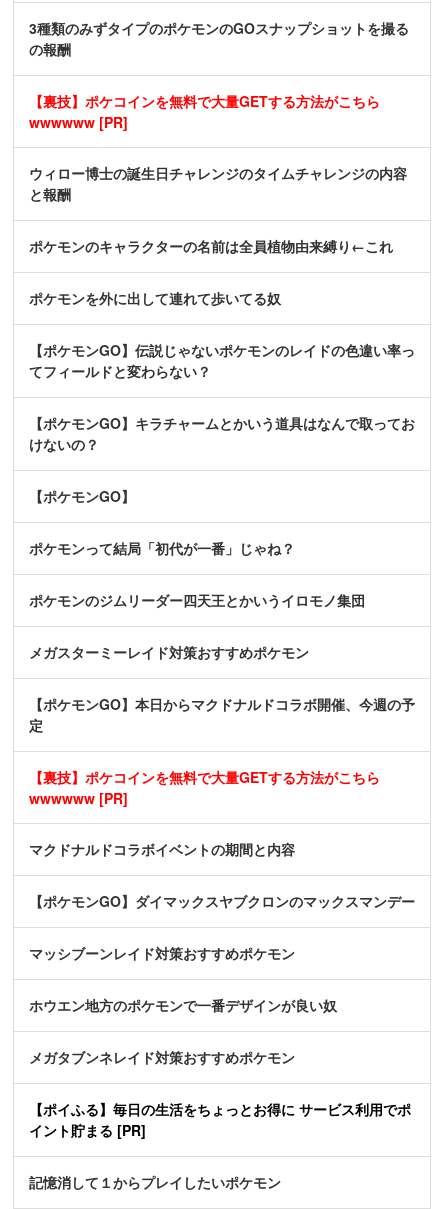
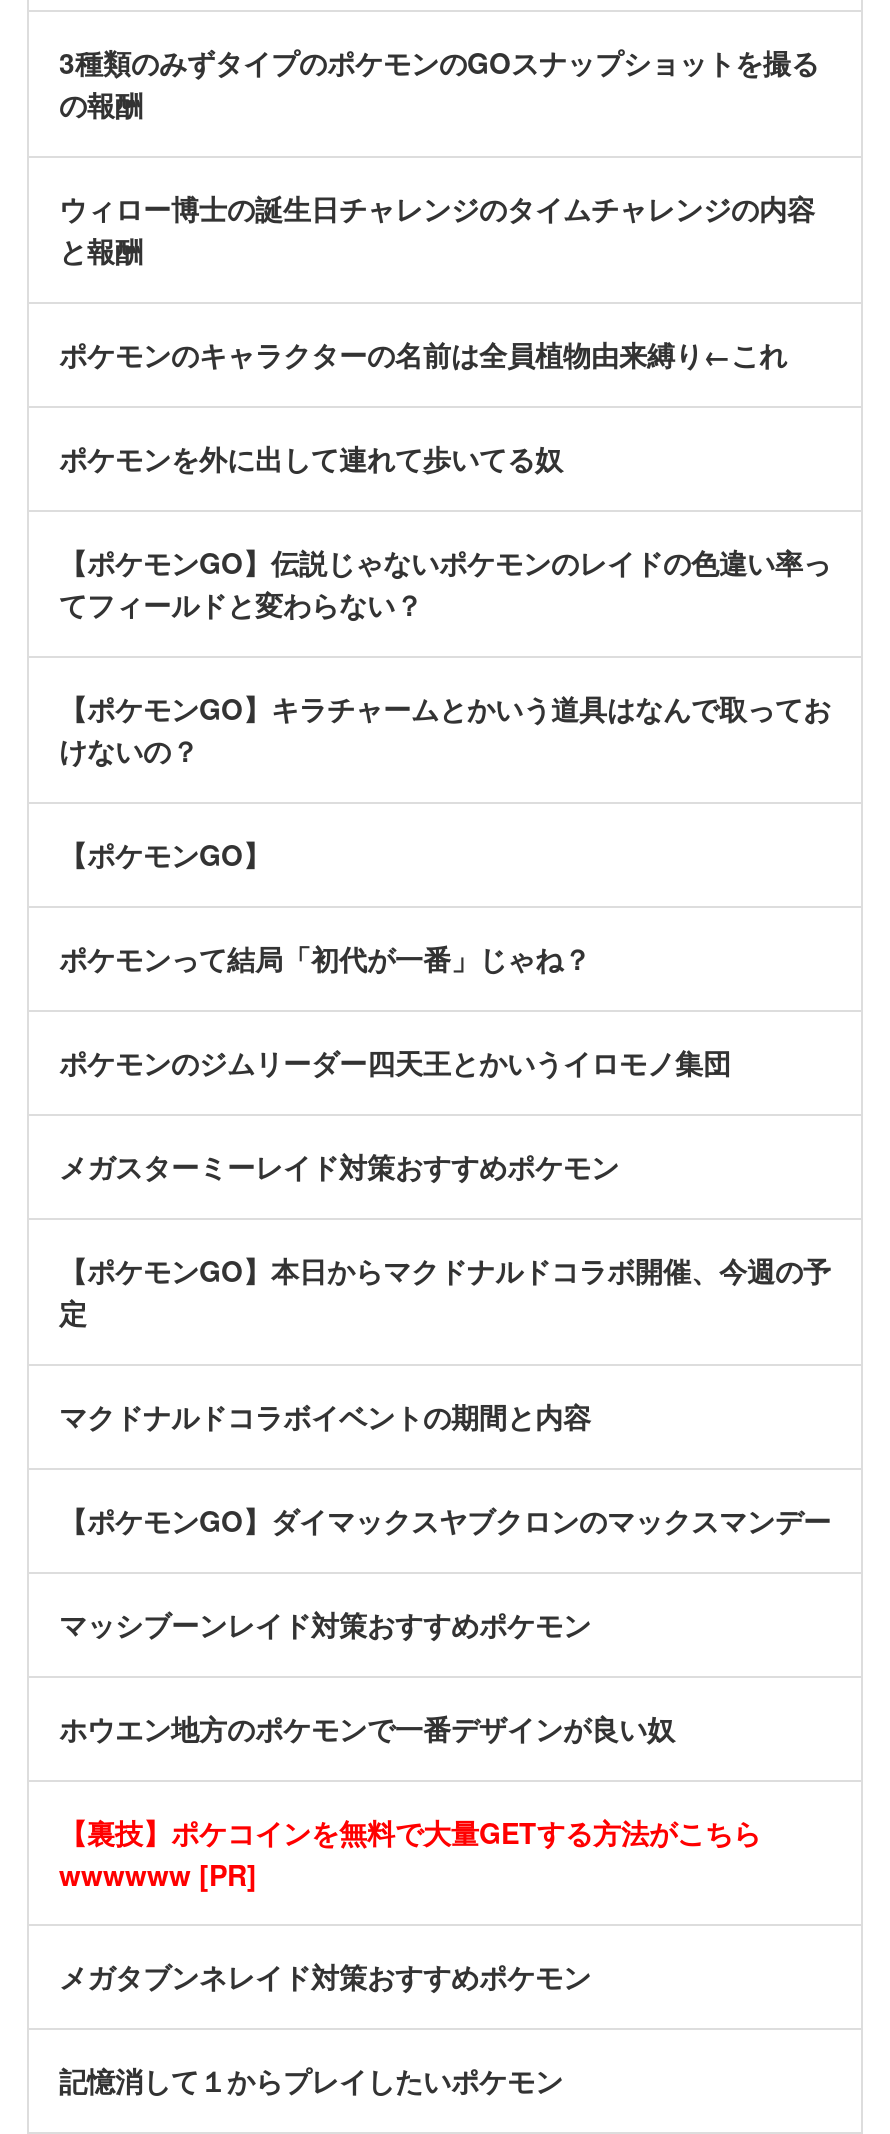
[29,91,380,132] 【裏技】ポケコインを無料で大量GETする方法がこちら | wwwwww [PR] -> none
[29,767,380,808] 【裏技】ポケコインを無料で大量GETする方法がこちら | wwwwww [PR] -> none
none -> [59,1812,761,1894] 【裏技】ポケコインを無料で大量GETする方法がこちら | wwwwww [PR]
[29,1099,411,1140] 【ポイふる】毎日の生活をちょっとお得に サービス利用でポ | イント貯まる [PR] -> none

